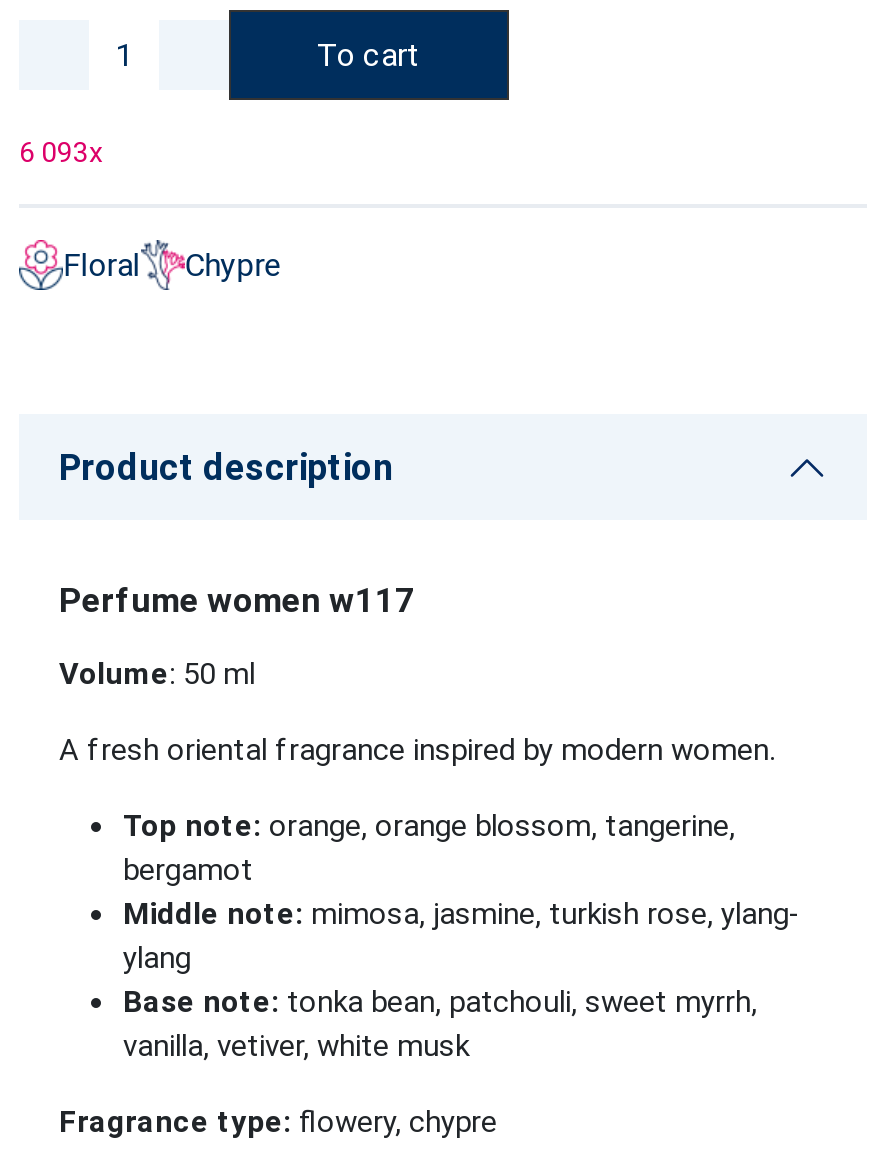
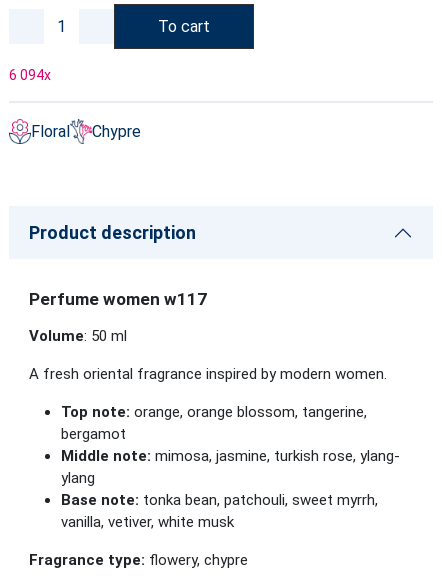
[19,136,103,168] 6 093x -> [9,67,51,83] 6 094x

